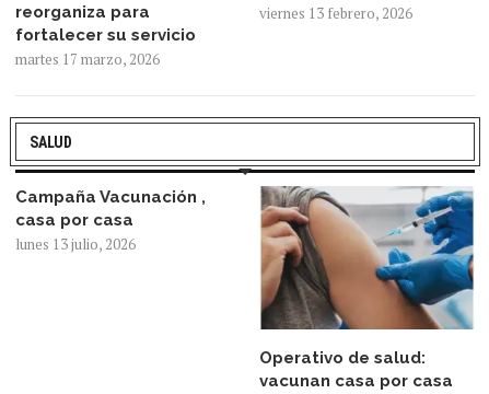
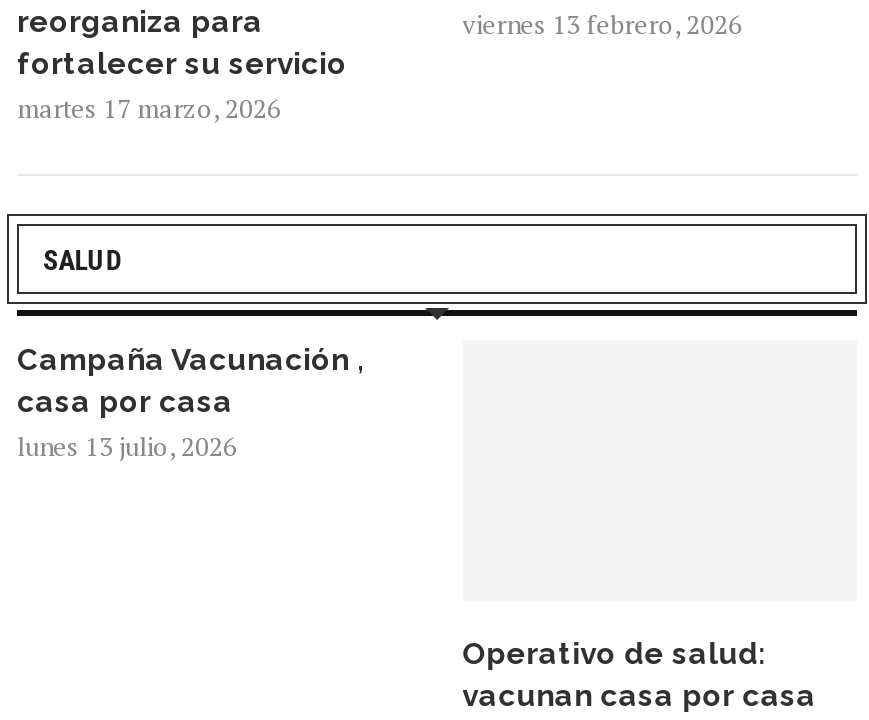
[259,185,475,331] [image] -> none

